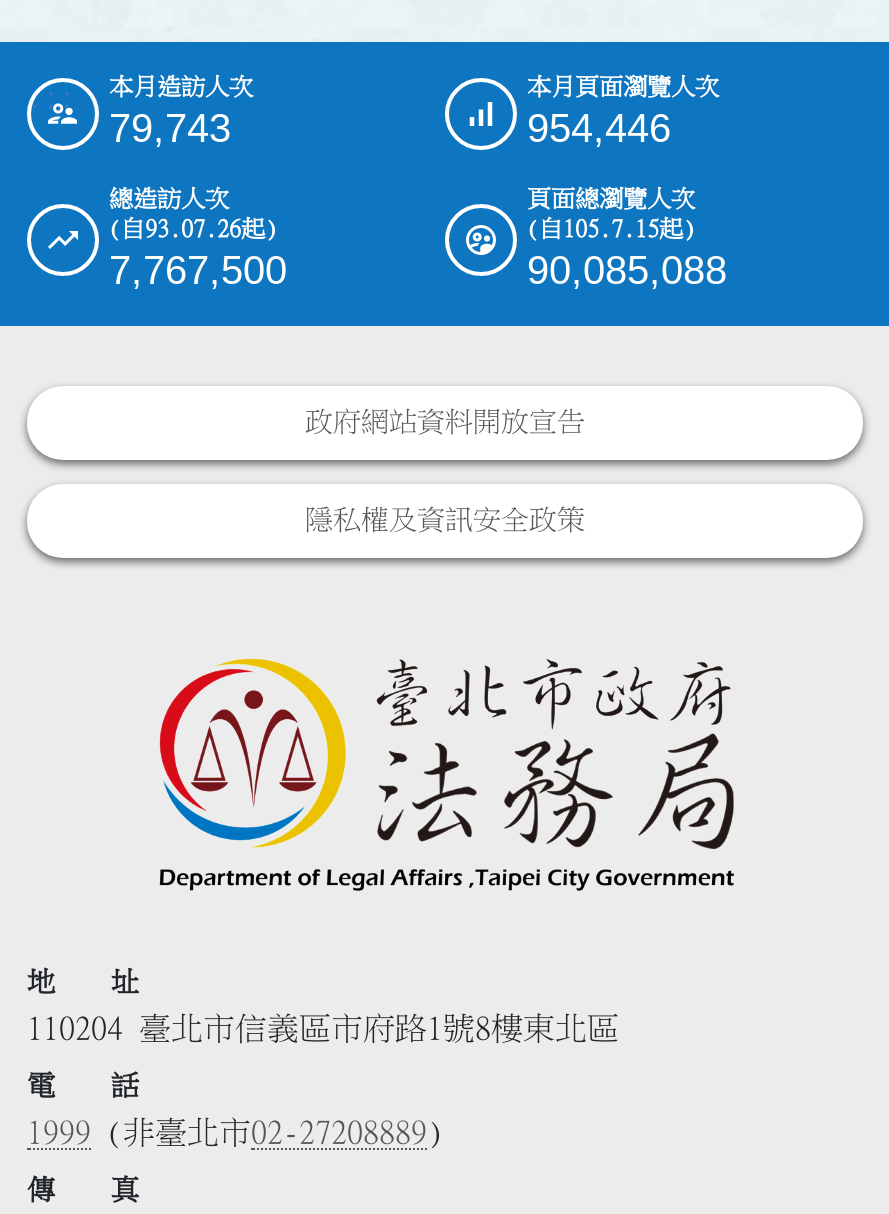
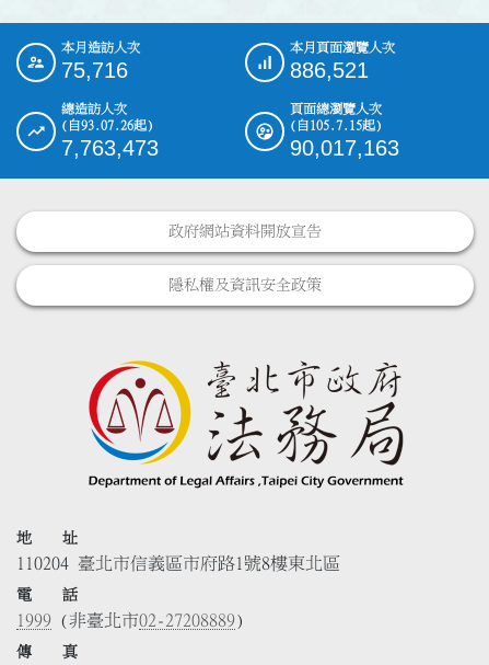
[109,106,231,150] 79,743 -> [61,58,128,82] 75,716
[527,106,671,150] 954,446 -> [290,58,369,82] 886,521
[109,248,287,292] 7,767,500 -> [61,136,159,160] 7,763,473
[527,248,727,292] 90,085,088 -> [290,136,399,160] 90,017,163

